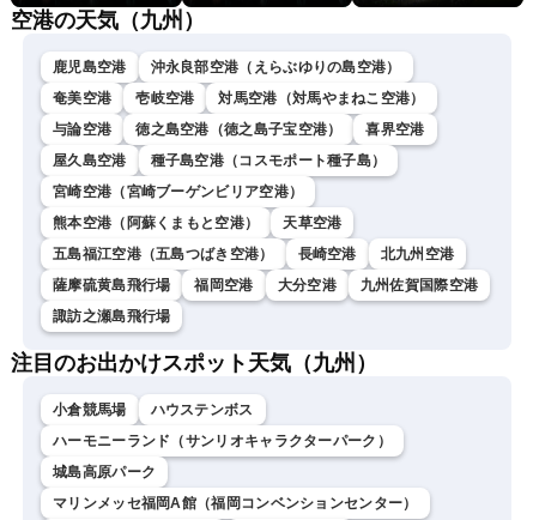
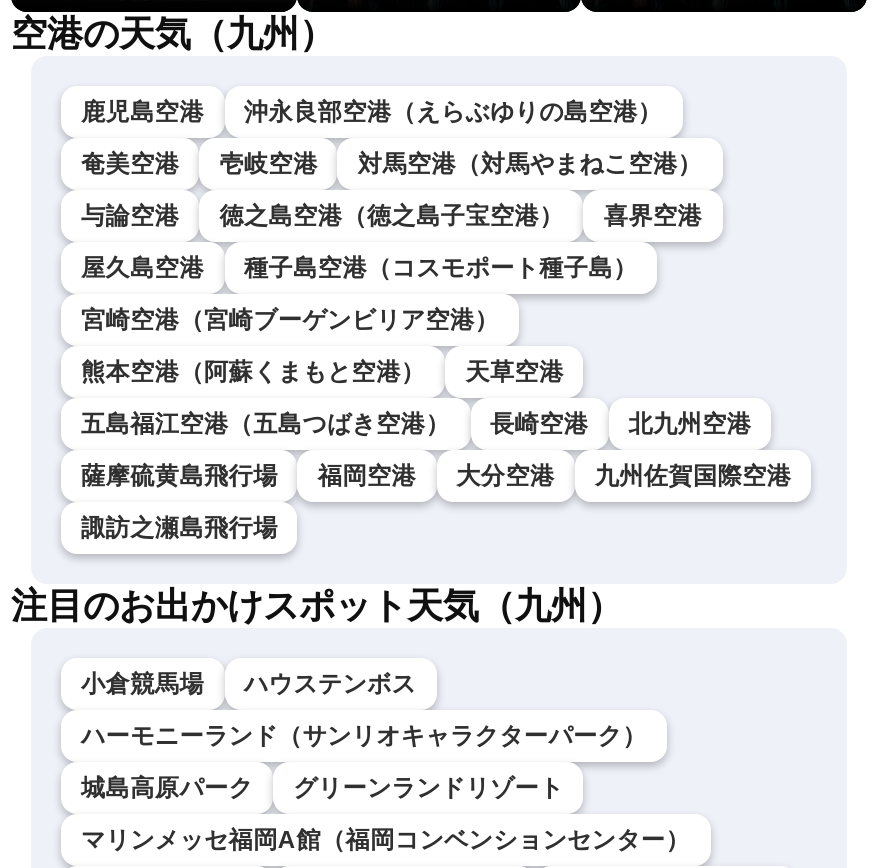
none -> [293,774,564,802] グリーンランドリゾート

